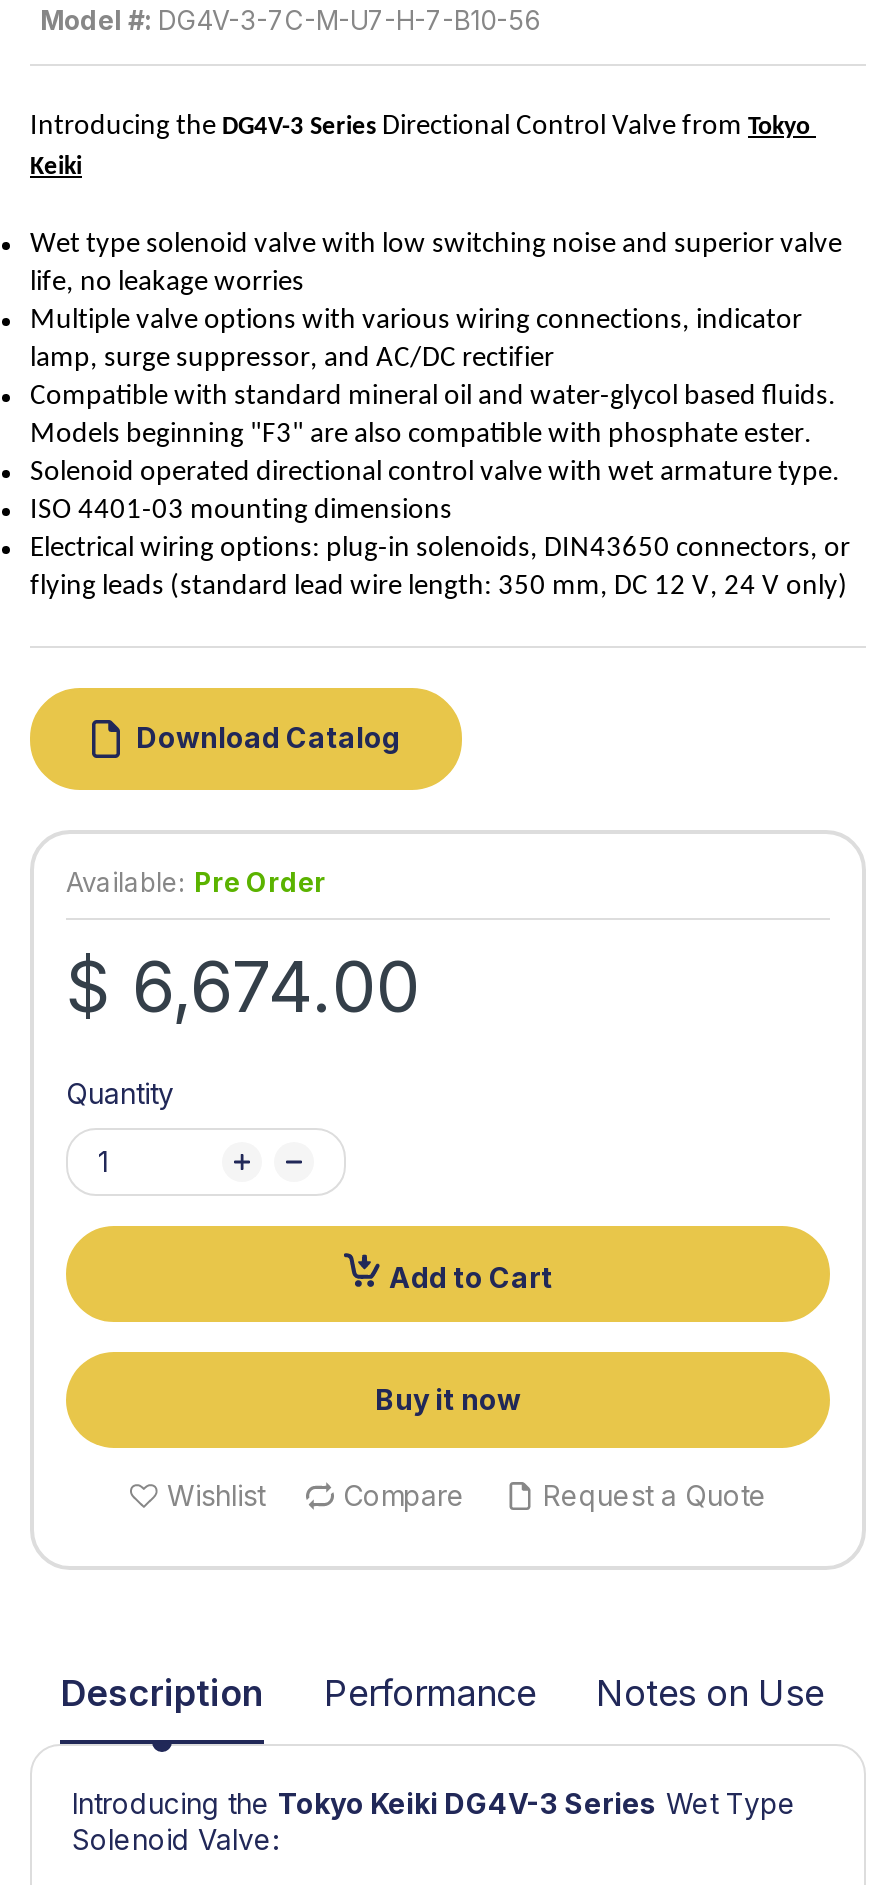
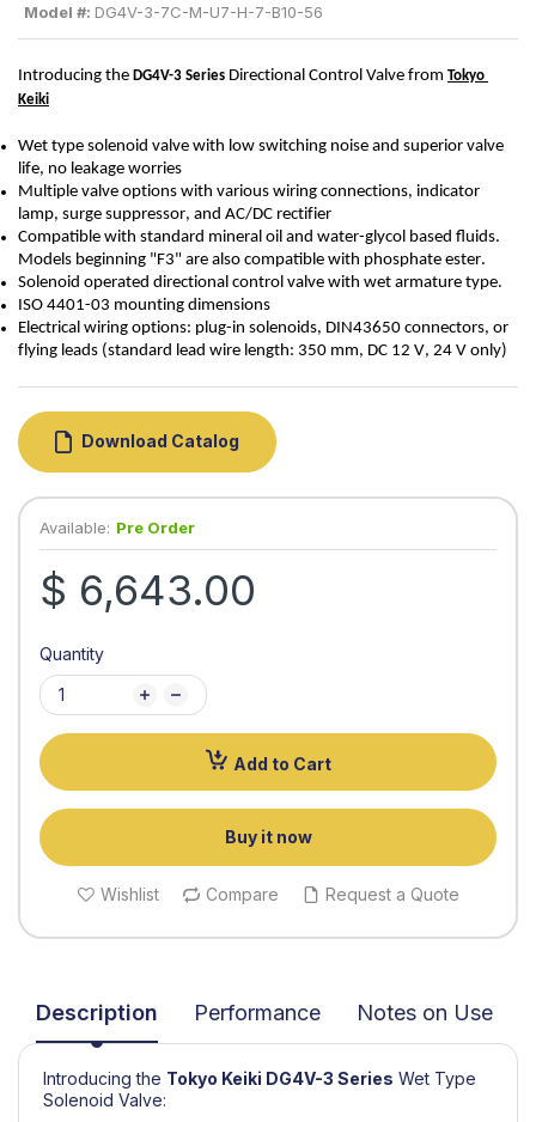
[66,943,420,1027] $ 6,674.00 -> [39,564,256,614] $ 6,643.00

